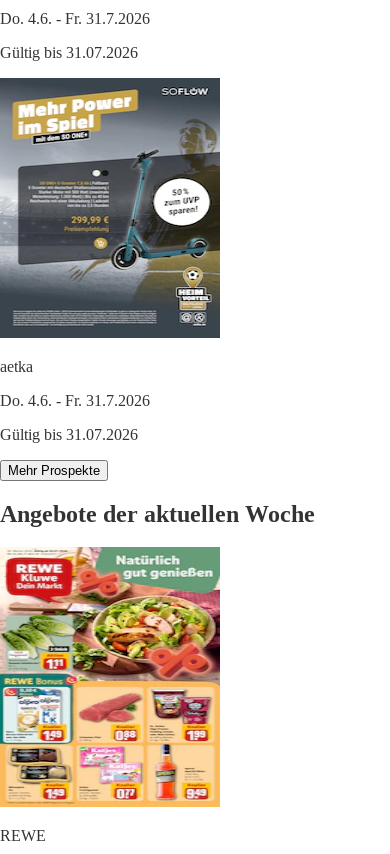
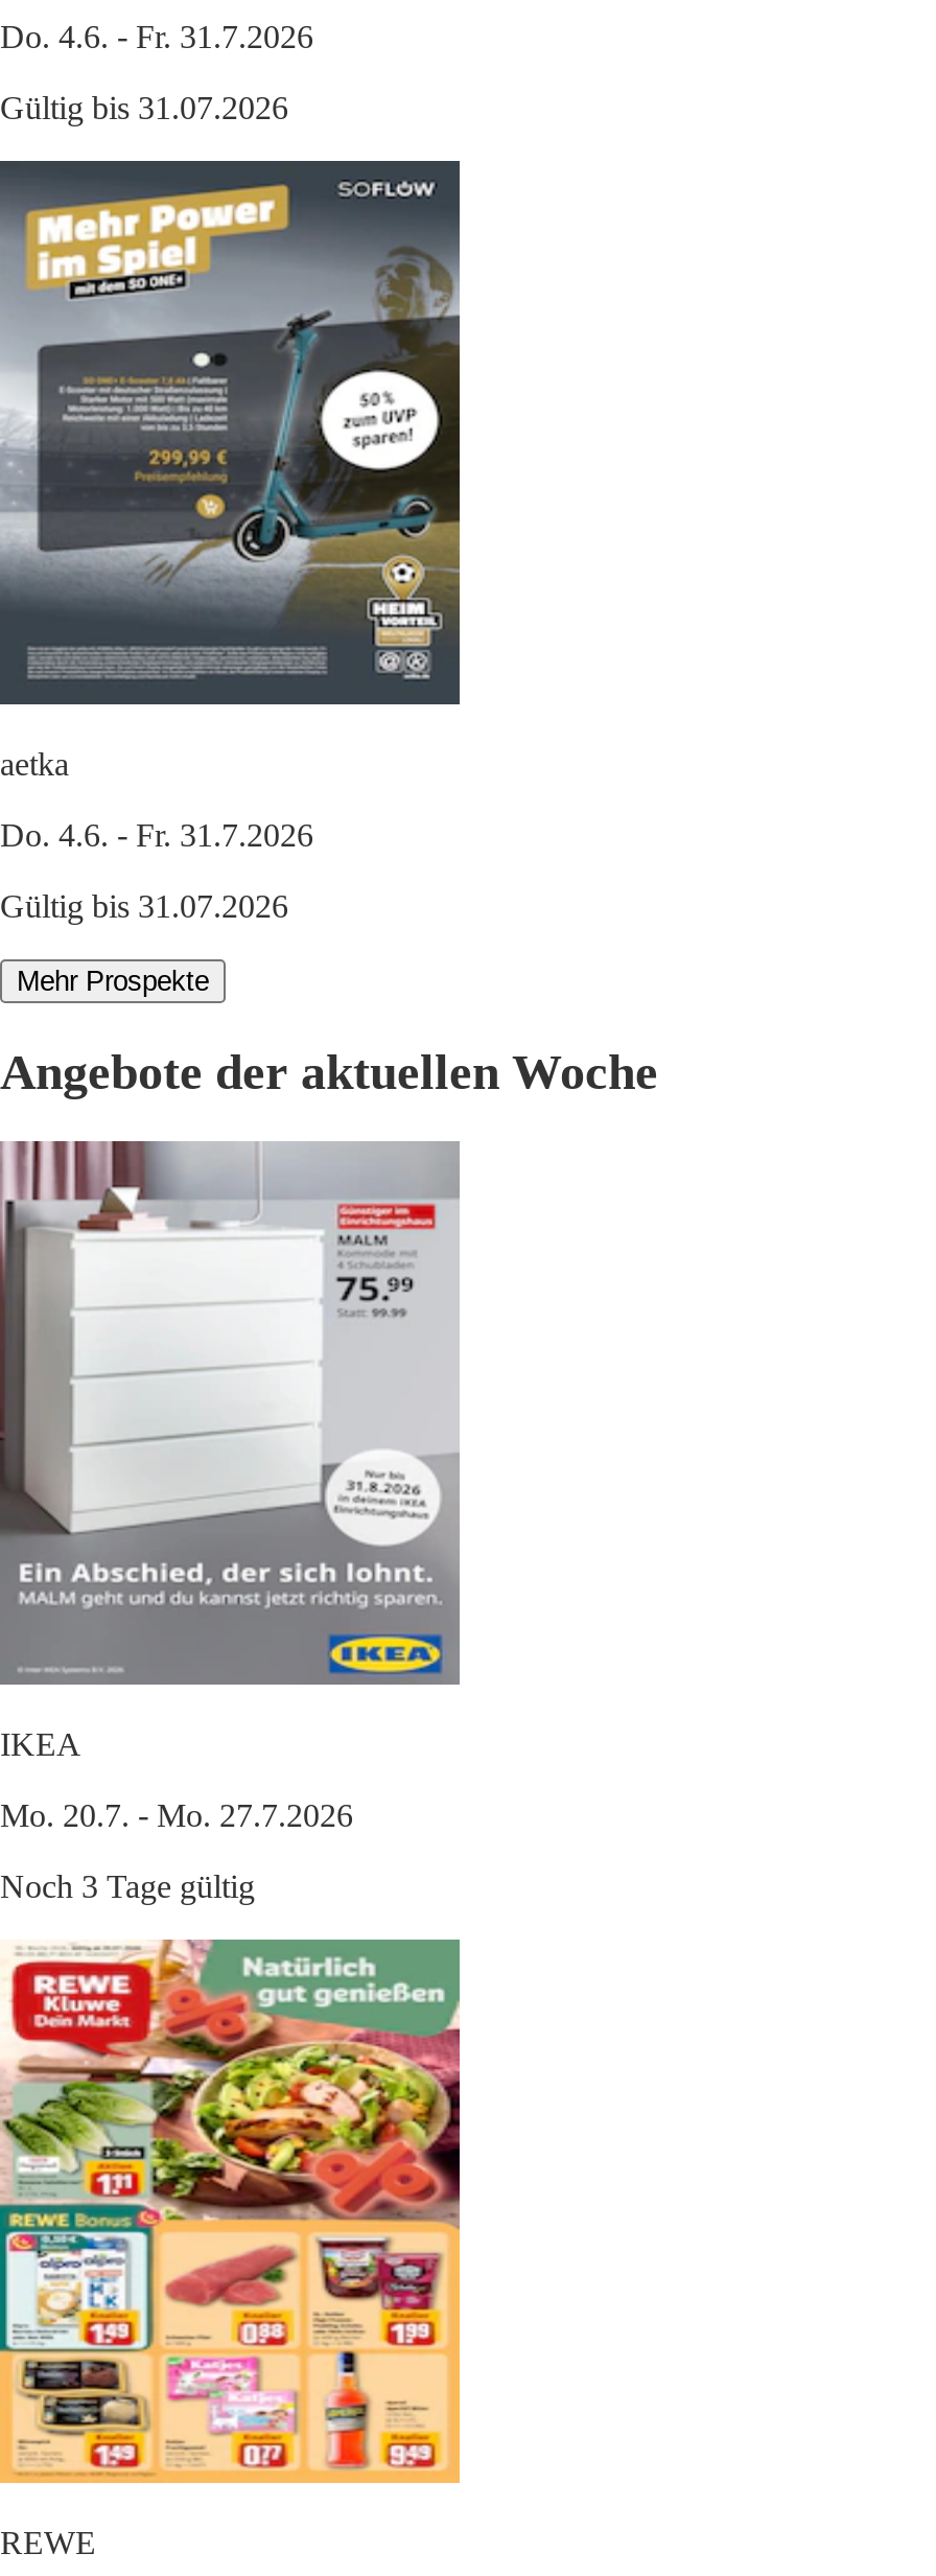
none -> [0,1139,462,1905] [image] | IKEA | Mo. 20.7. - Mo. 27.7.2026 | Noch 3 Tage gültig

